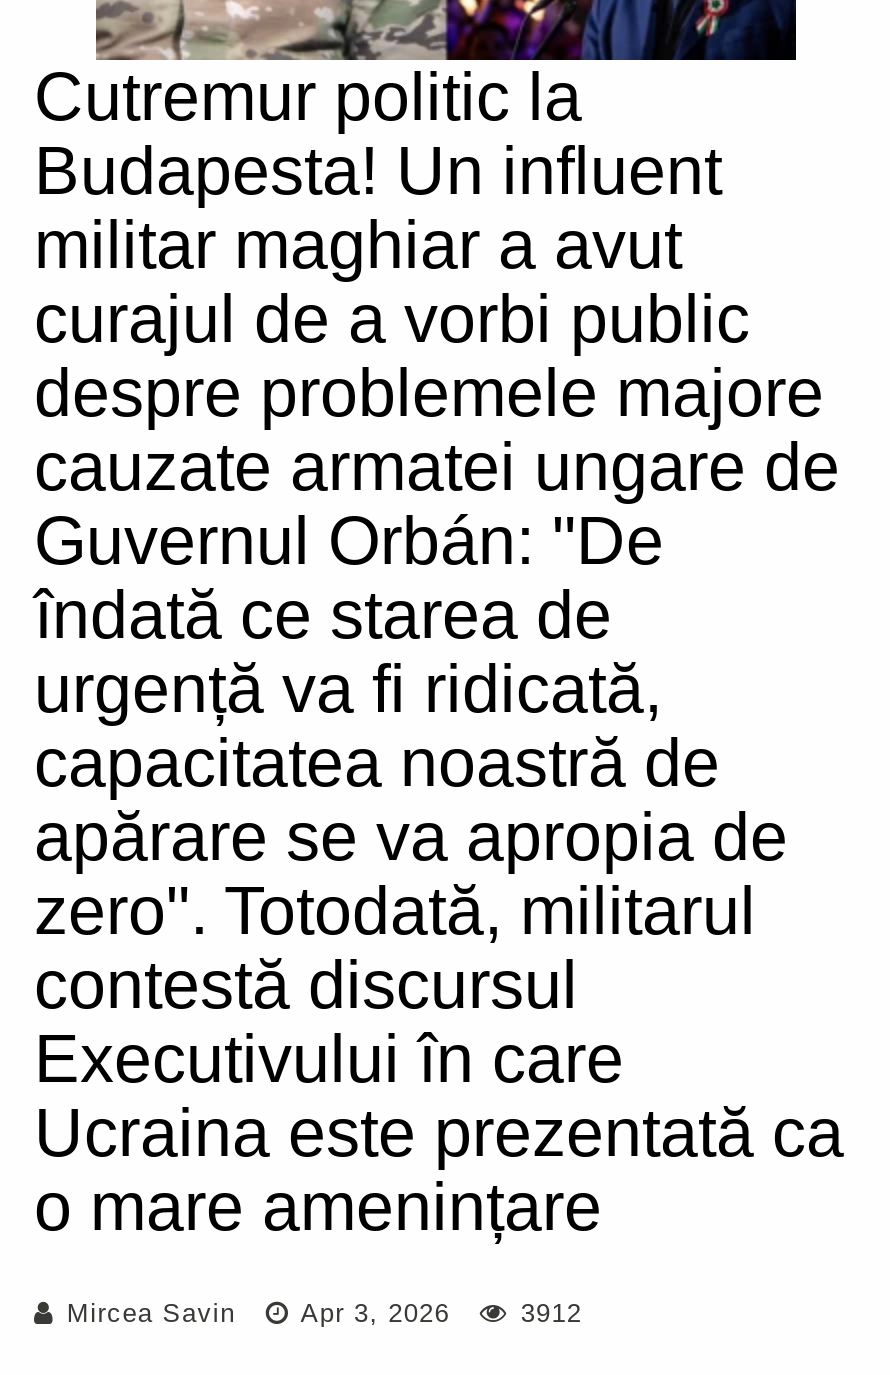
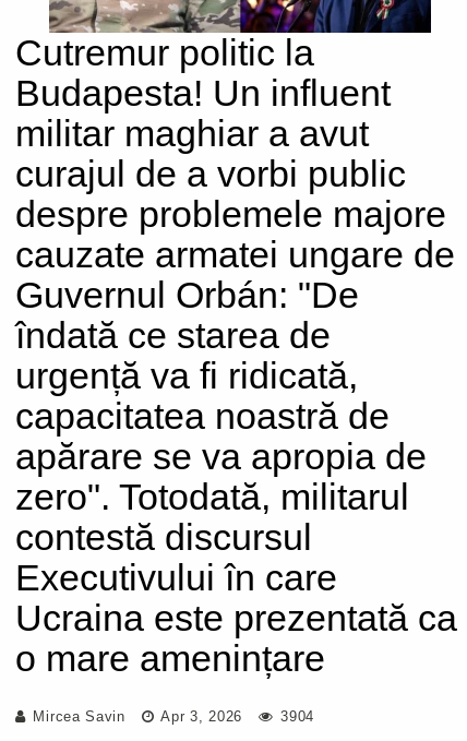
[511,1298,582,1328] 3912 -> [276,708,314,725] 3904

